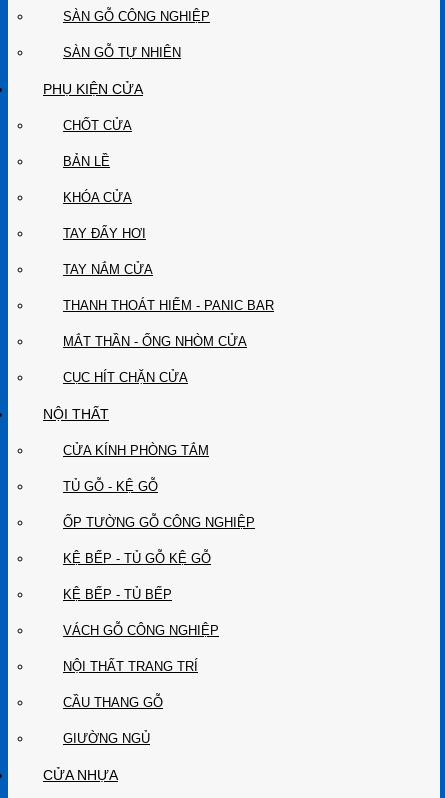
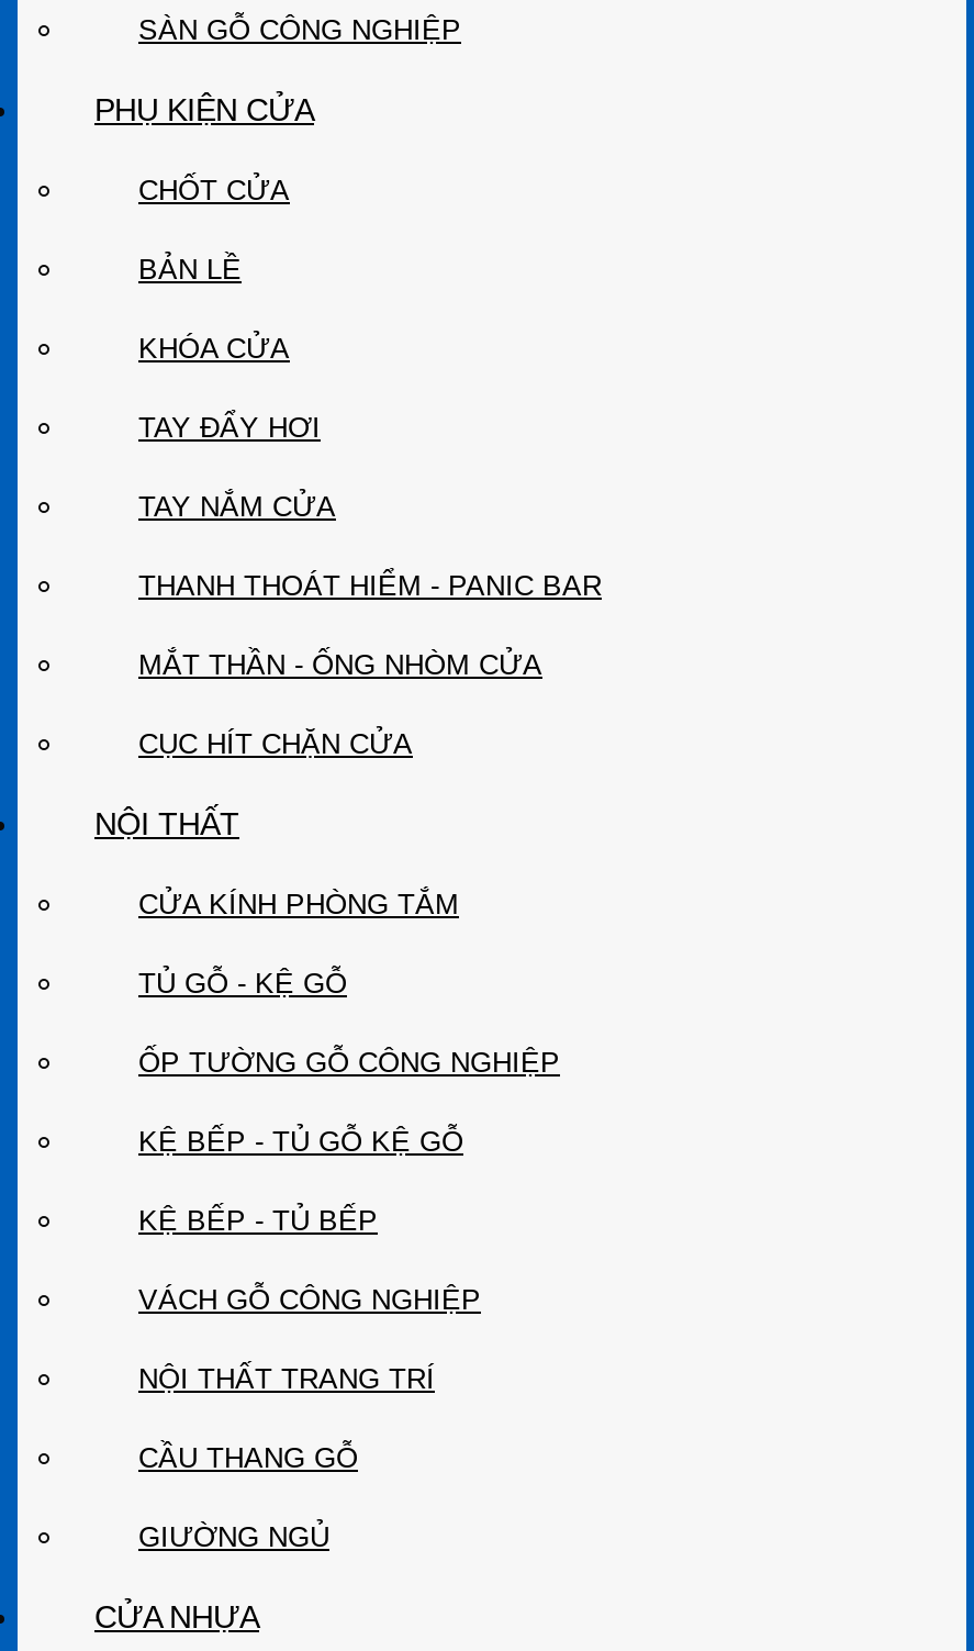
[63,45,181,60] SÀN GỖ TỰ NHIÊN -> none

